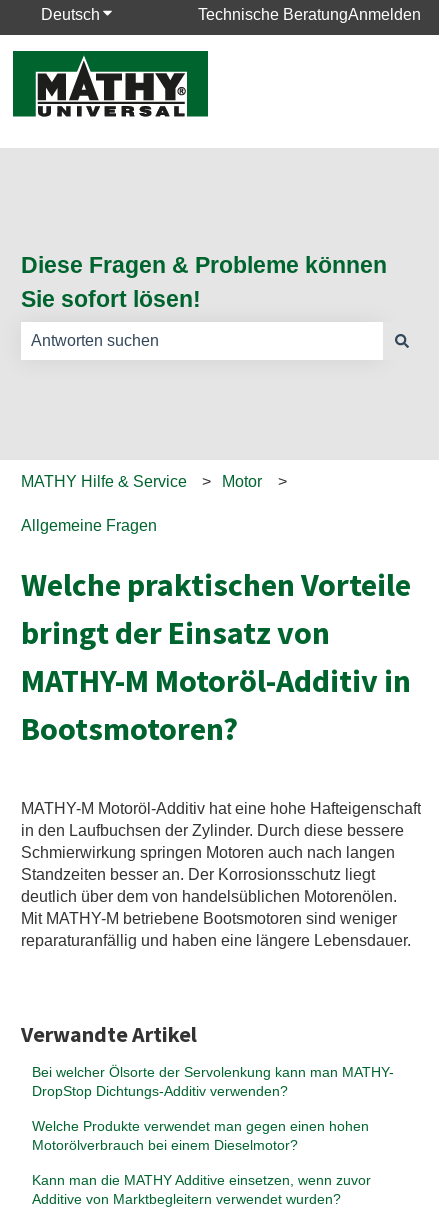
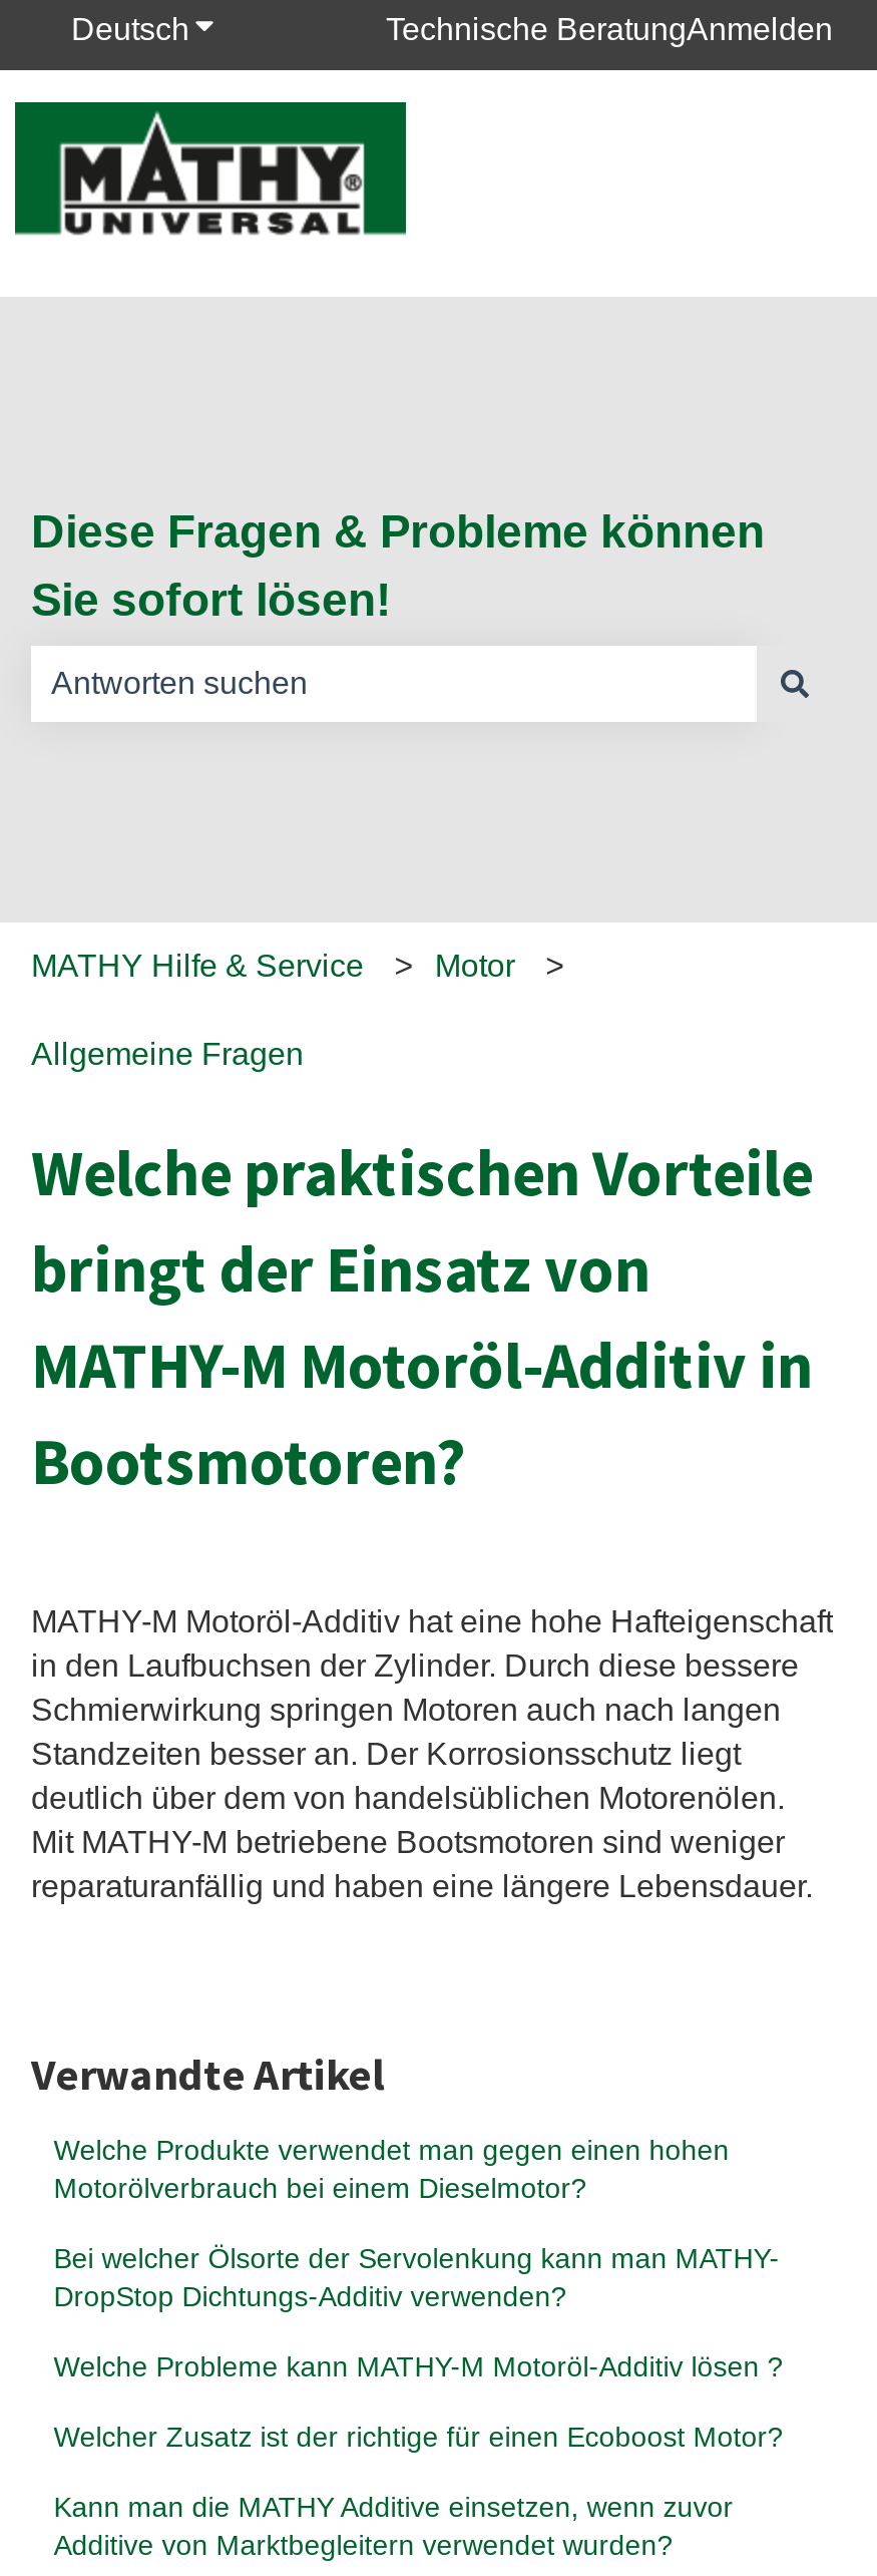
none -> [54,2350,783,2453] Welche Probleme kann MATHY-M Motoröl-Additiv lösen ? | Welcher Zusatz ist der richtige für einen Ecoboost Motor?
moved [32,1118,369,1153] -> [54,2134,729,2204]: Welche Produkte verwendet man gegen einen hohen | Motorölverbrauch bei einem Dieselmotor?

